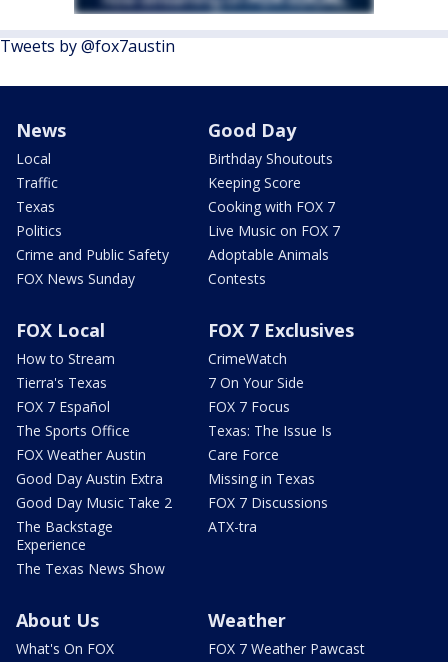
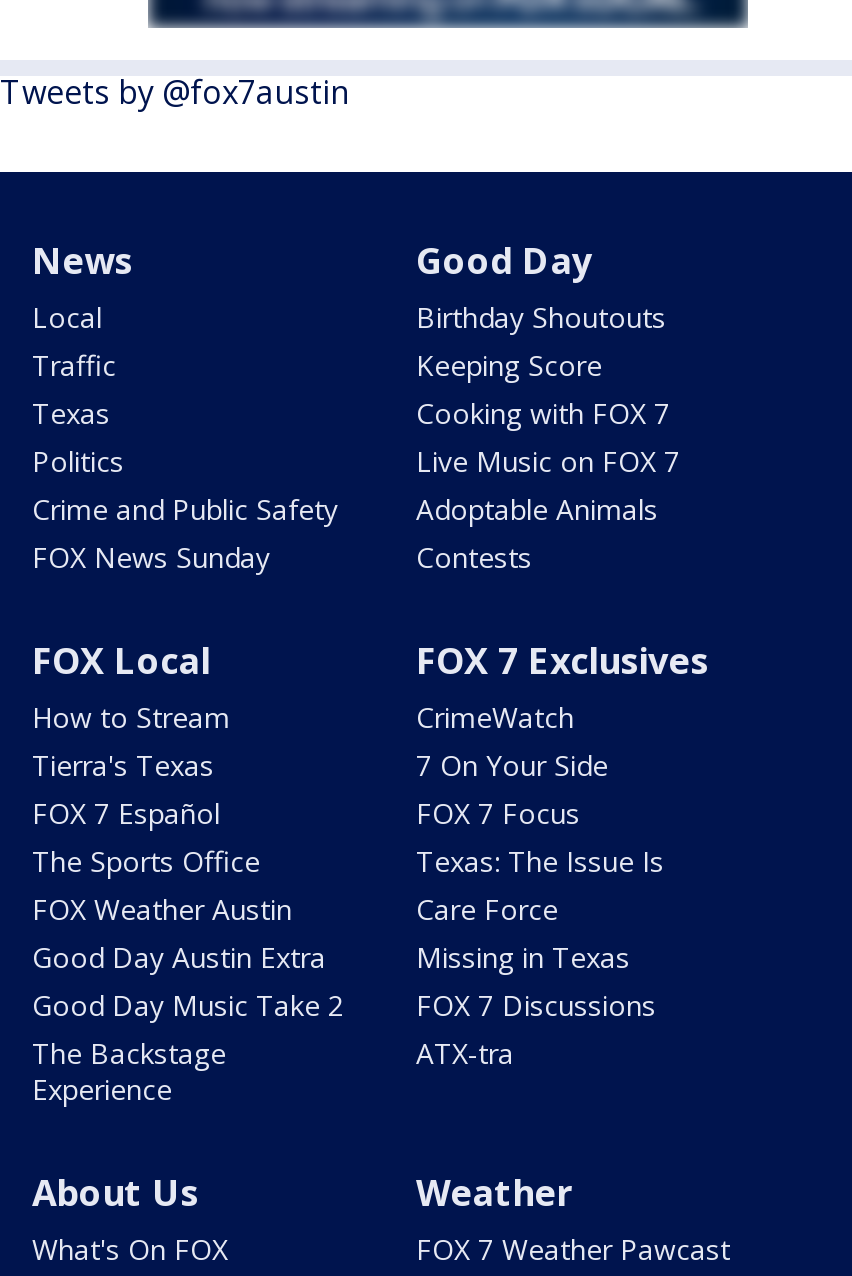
[16,559,165,578] The Texas News Show -> none

